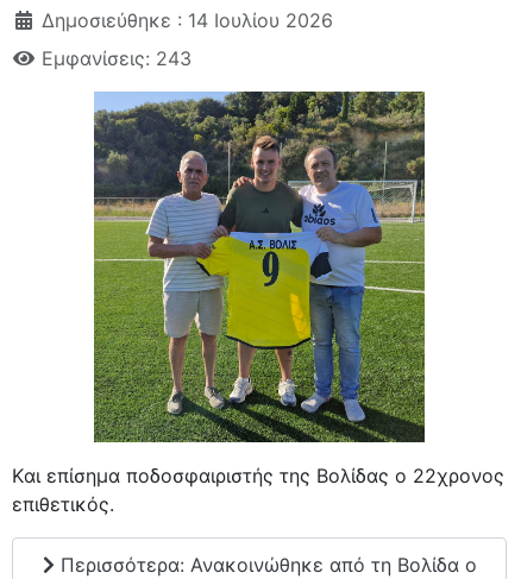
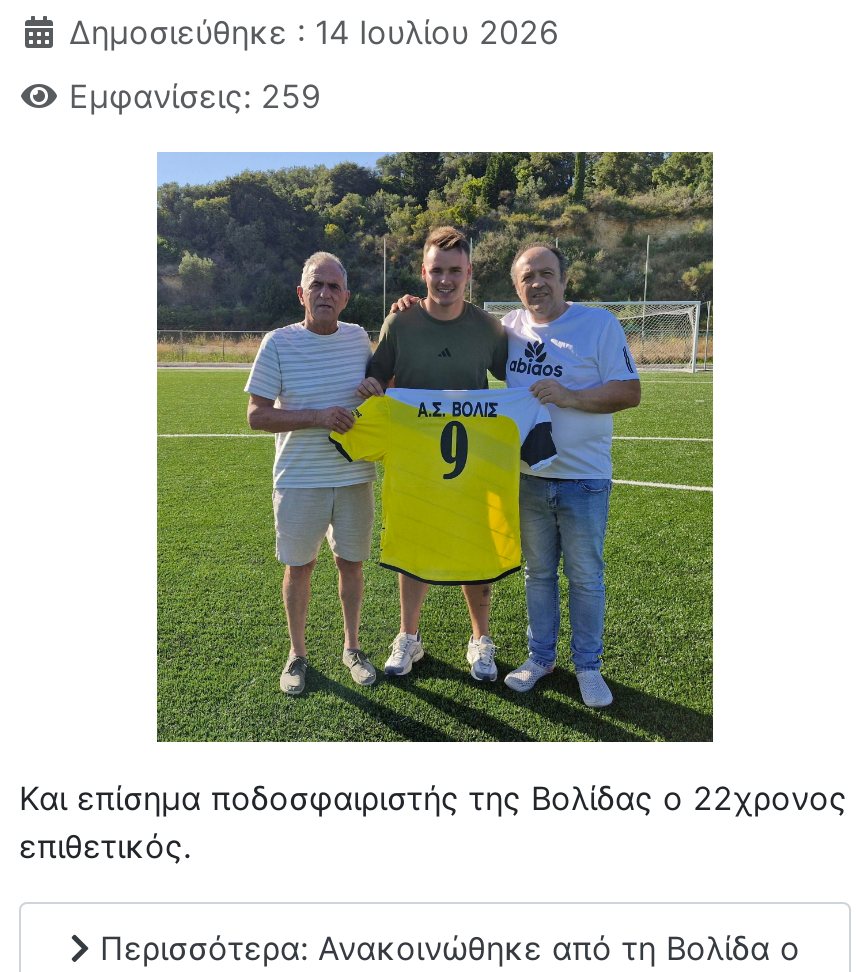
[42,47,192,70] Εμφανίσεις: 243 -> [69,76,321,116] Εμφανίσεις: 259

